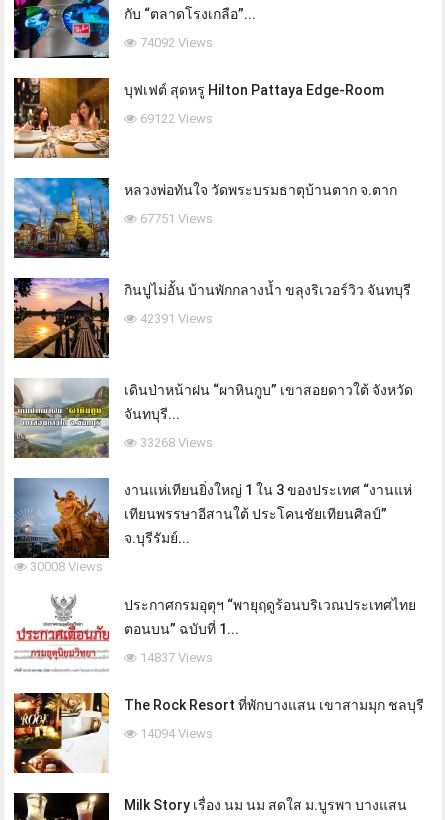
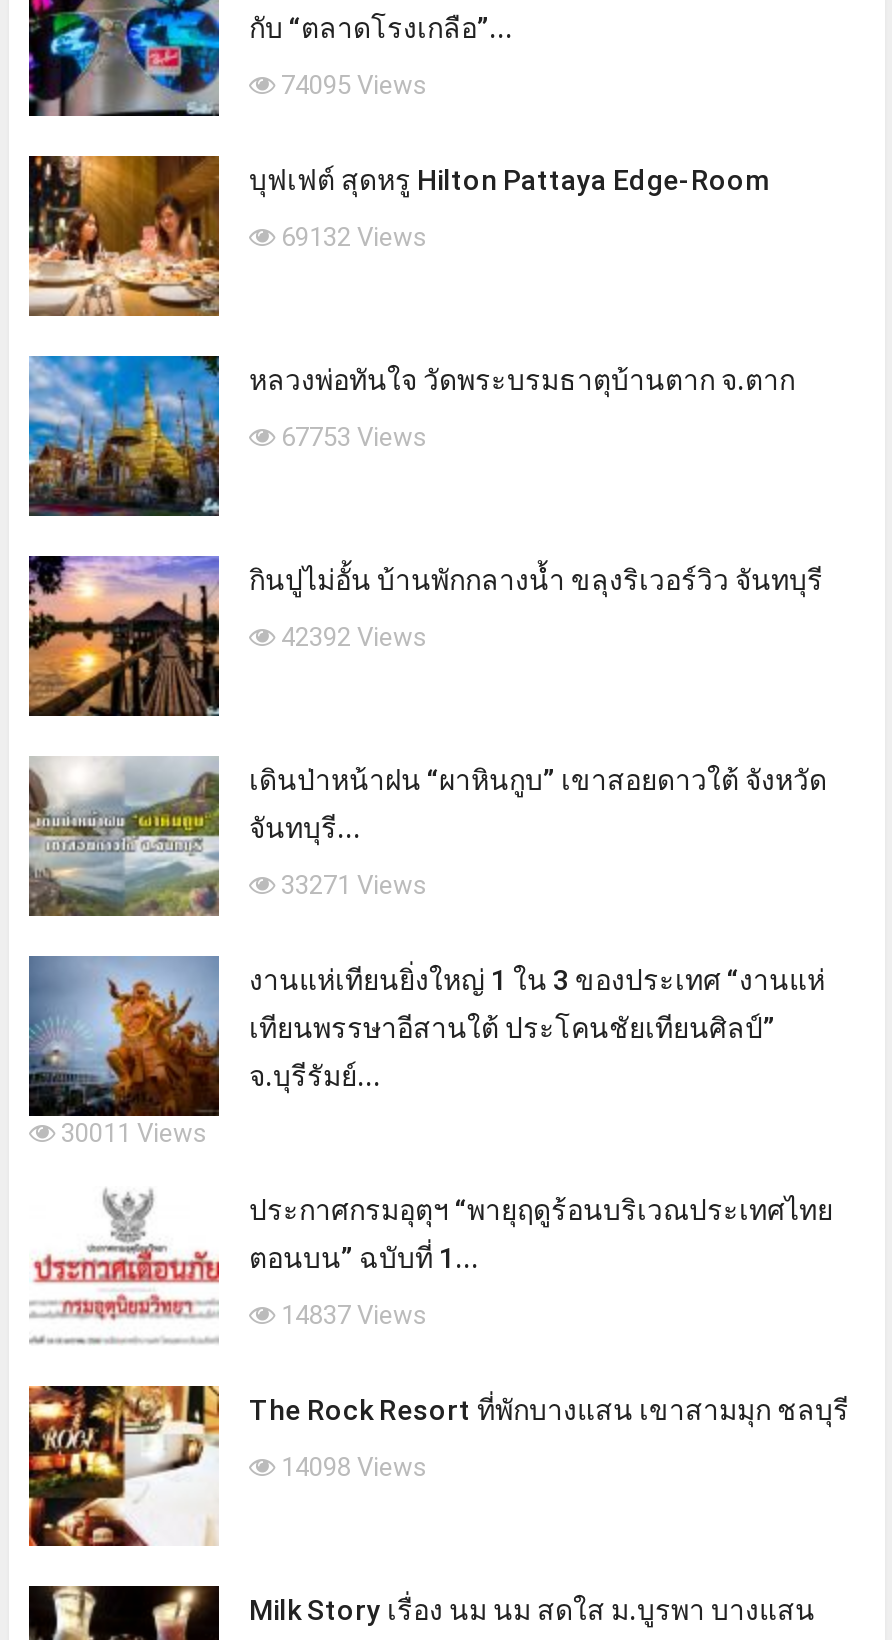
[137,35,213,50] 74092 Views -> [275,70,427,100] 74095 Views
[137,111,213,126] 69122 Views -> [275,222,427,252] 69132 Views
[137,211,213,226] 67751 Views -> [275,422,427,452] 67753 Views
[137,311,213,326] 42391 Views -> [275,622,427,652] 42392 Views
[137,435,213,450] 33268 Views -> [275,870,427,900] 33271 Views
[27,559,103,574] 30008 Views -> [55,1118,207,1148] 30011 Views
[137,726,213,741] 14094 Views -> [275,1452,427,1482] 14098 Views

